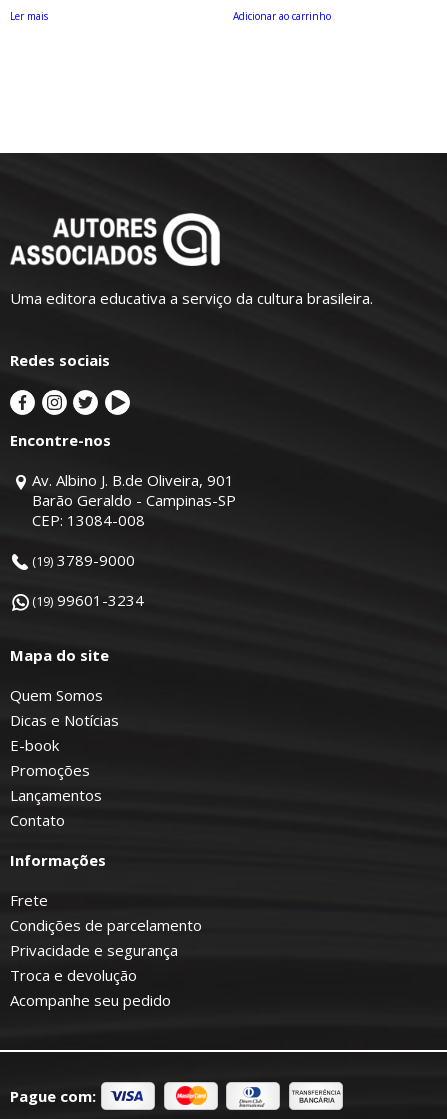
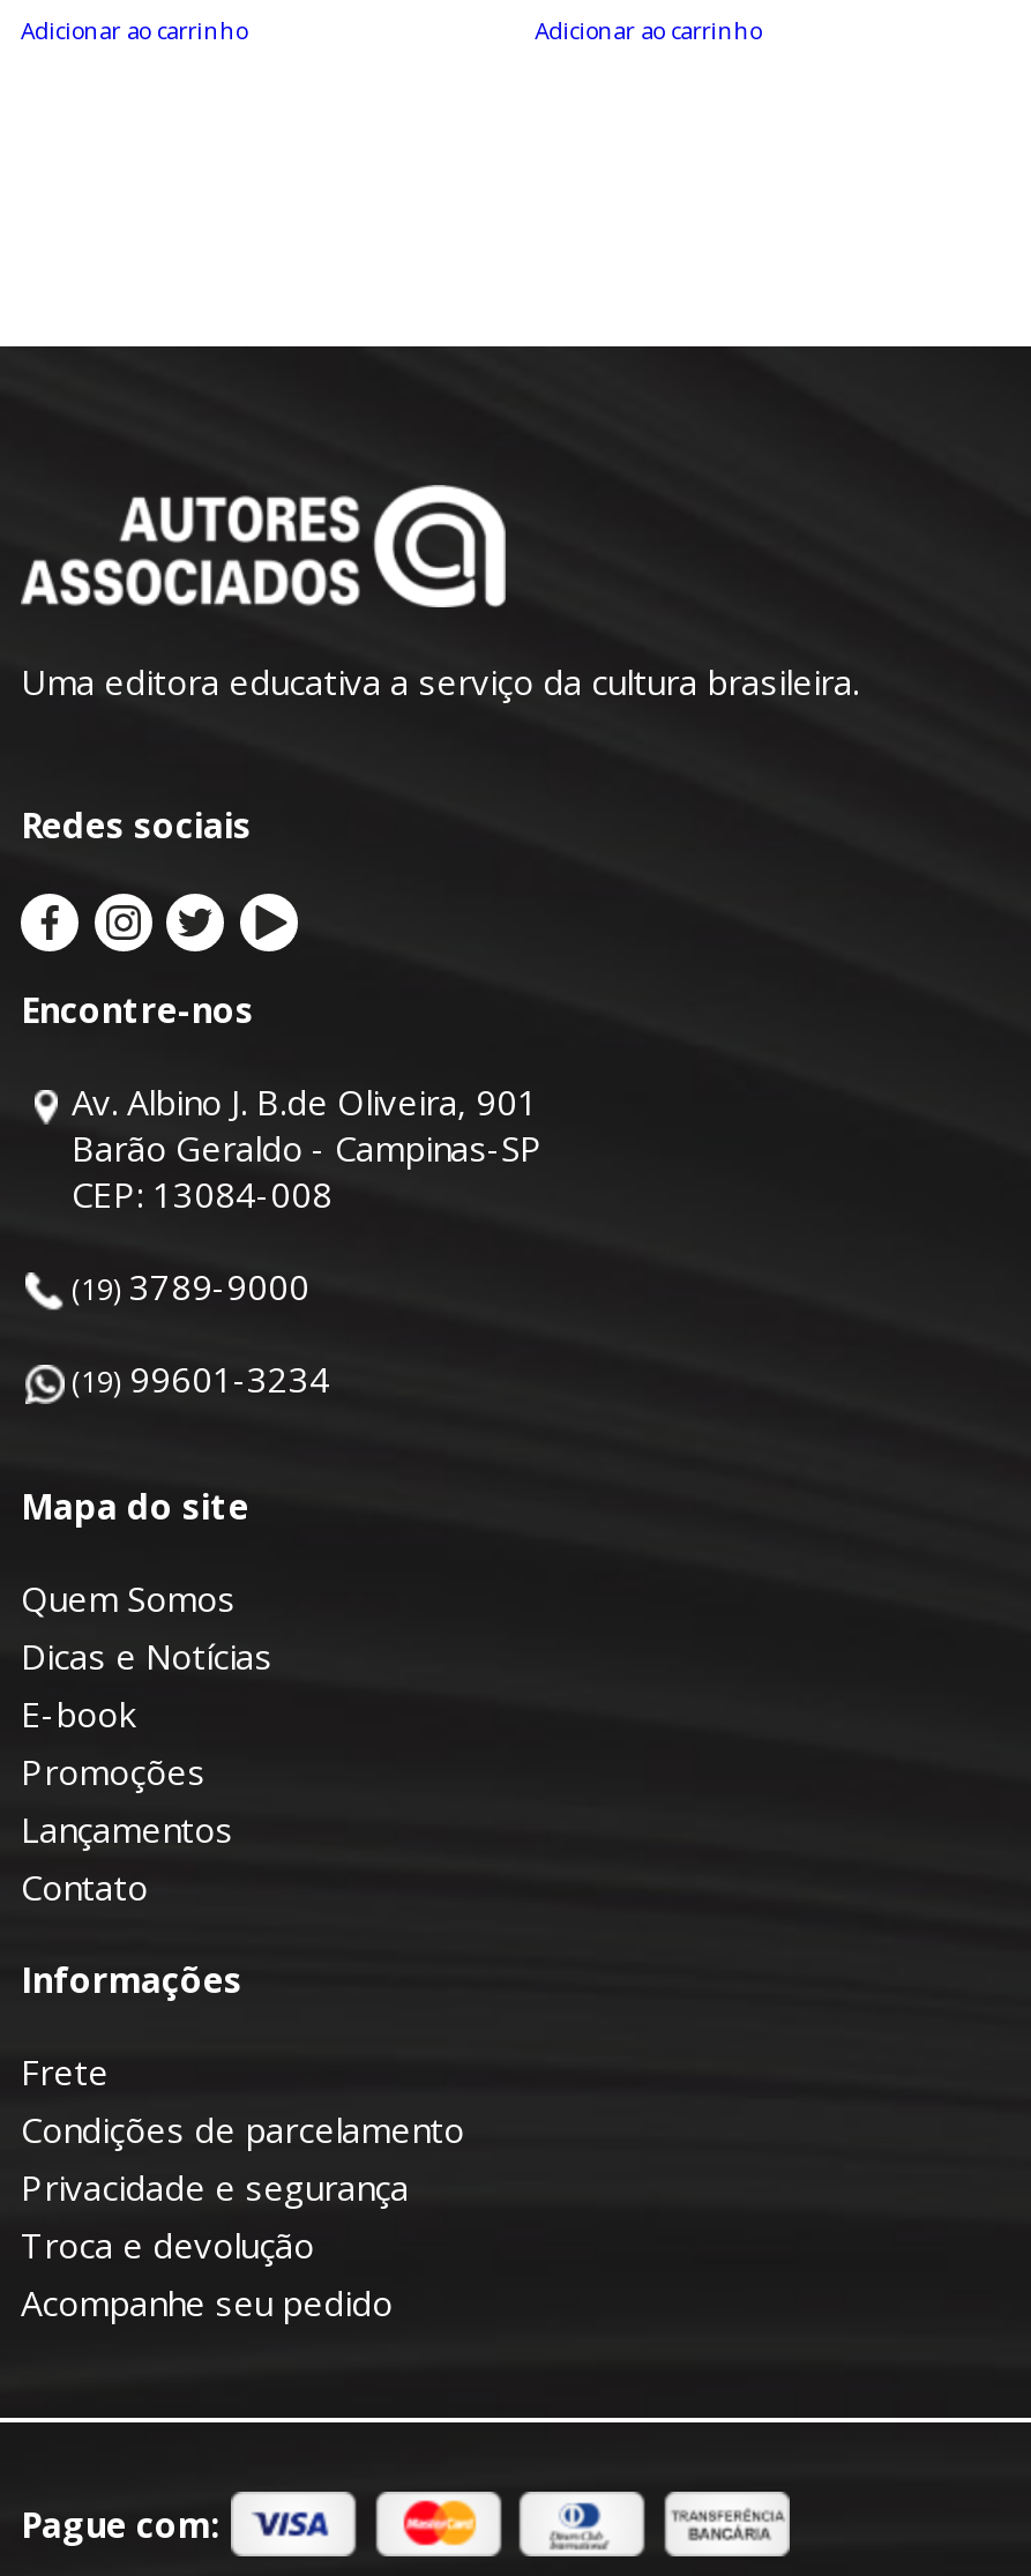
[10,9,48,23] Ler mais -> [21,14,247,46] Adicionar ao carrinho

